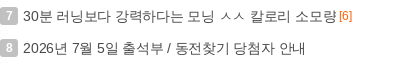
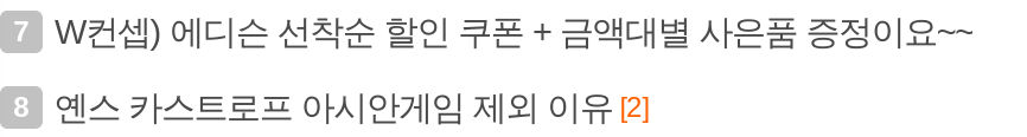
[23,8,352,24] 30분 러닝보다 강력하다는 모닝 ㅅㅅ 칼로리 소모량 [6] -> [55,13,973,51] W컨셉) 에디슨 선착순 할인 쿠폰 + 금액대별 사은품 증정이요~~
[23,40,306,56] 2026년 7월 5일 출석부 / 동전찾기 당첨자 안내 -> [55,89,649,126] 옌스 카스트로프 아시안게임 제외 이유 [2]

